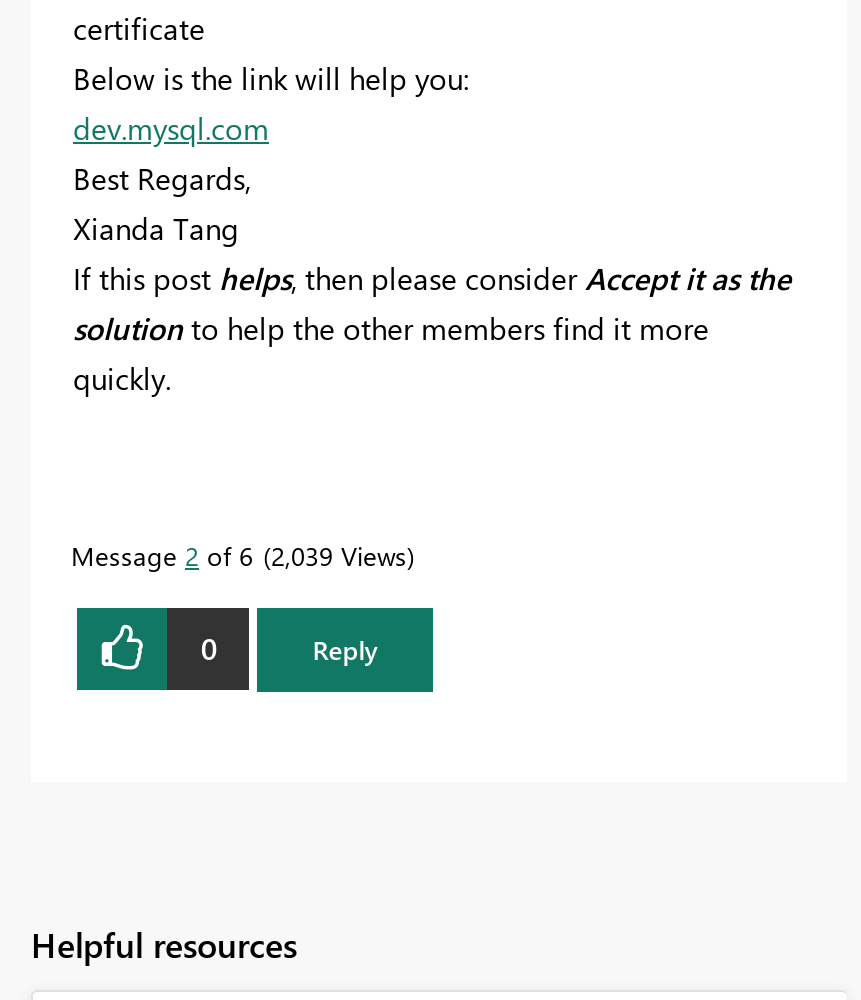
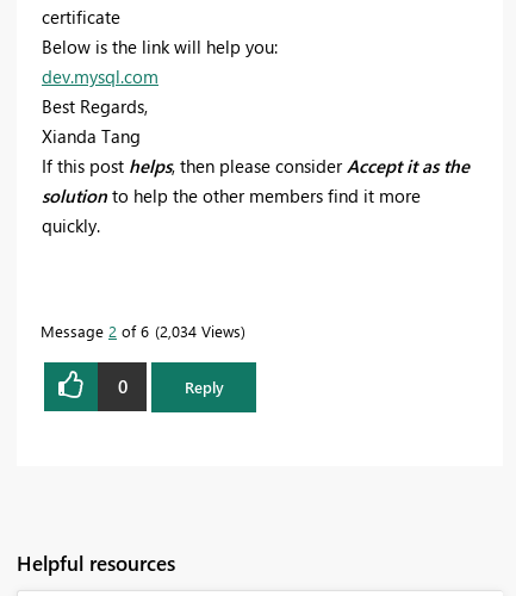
[71,538,407,572] Message 2 of 6 2,039 Views -> [41,320,241,341] Message 2 of 6 2,034 Views

